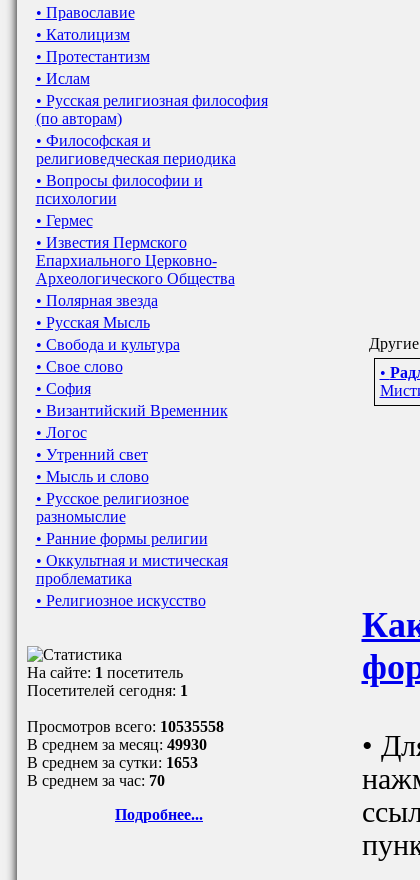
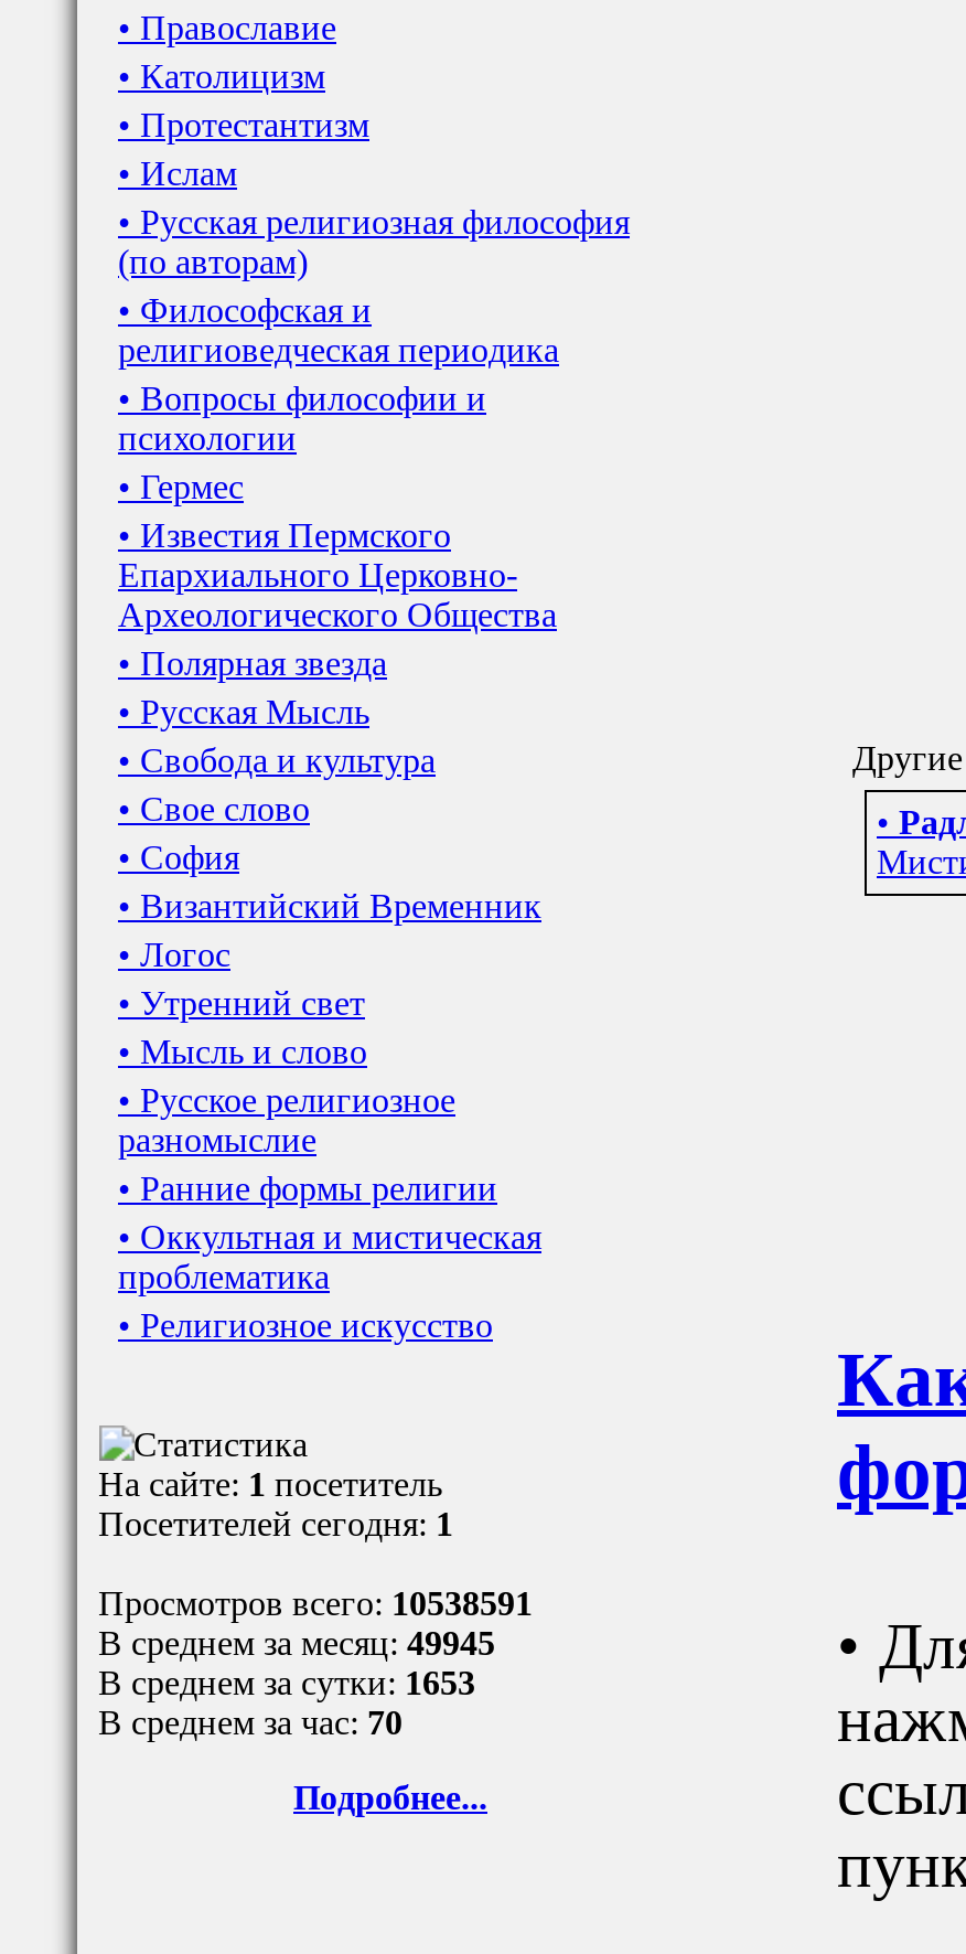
[26,718,223,735] Просмотров всего: 10535558 -> [98,1584,533,1622] Просмотров всего: 10538591
[26,736,206,753] В среднем за месяц: 49930 -> [98,1624,495,1662] В среднем за месяц: 49945

